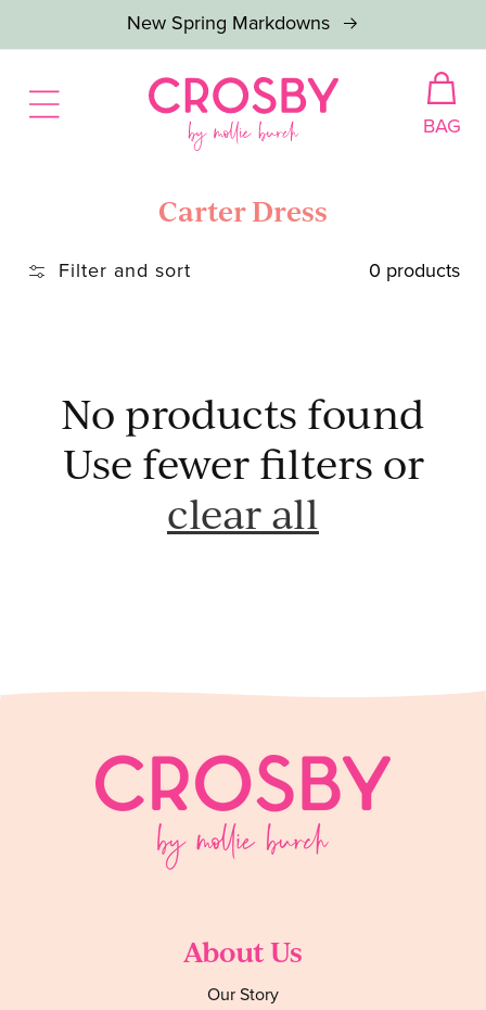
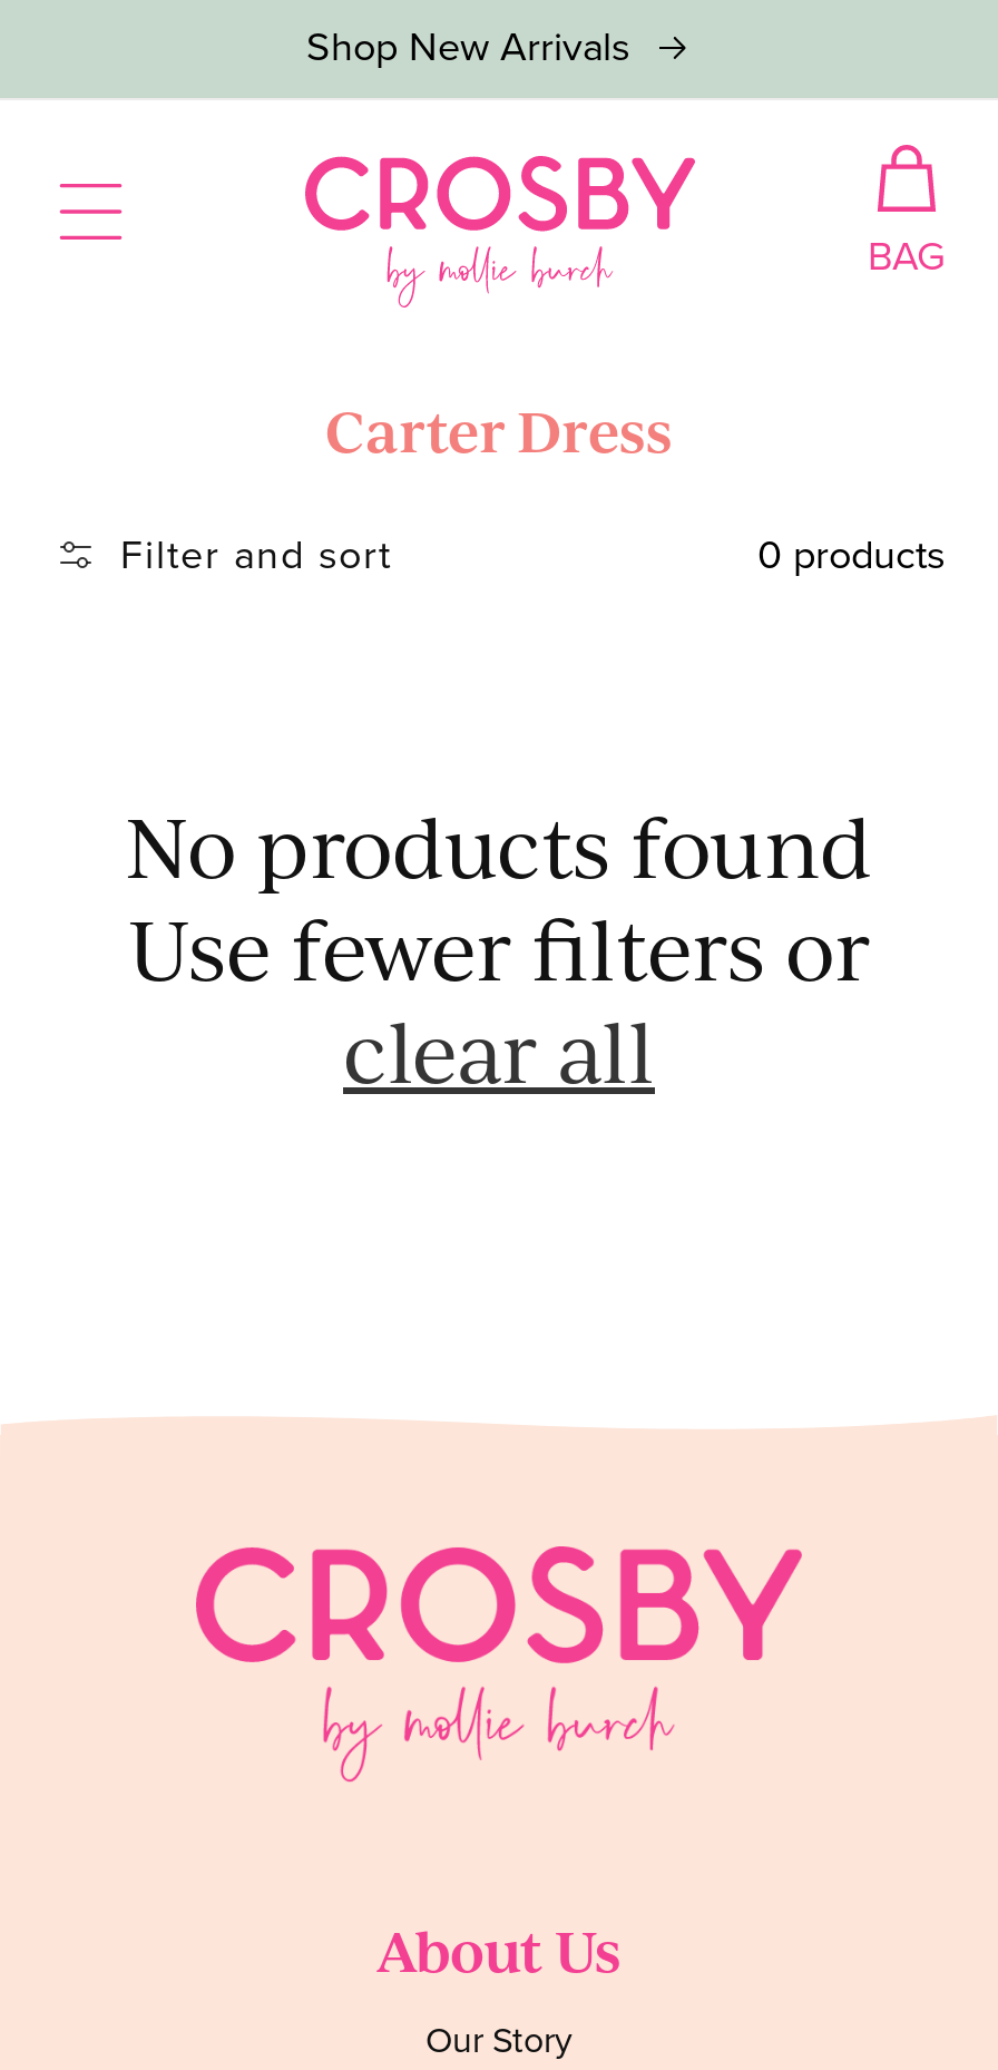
[126,8,335,36] New Spring Markdowns -> [306,17,640,72] Shop New Arrivals

